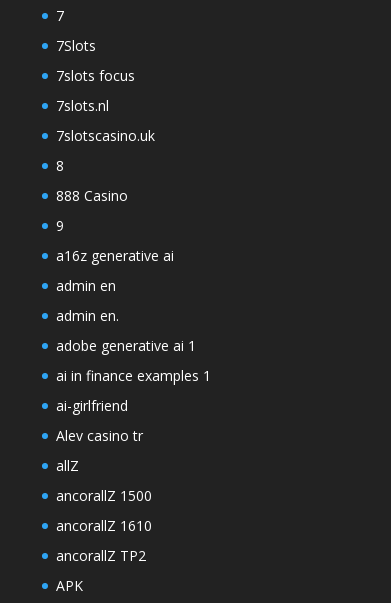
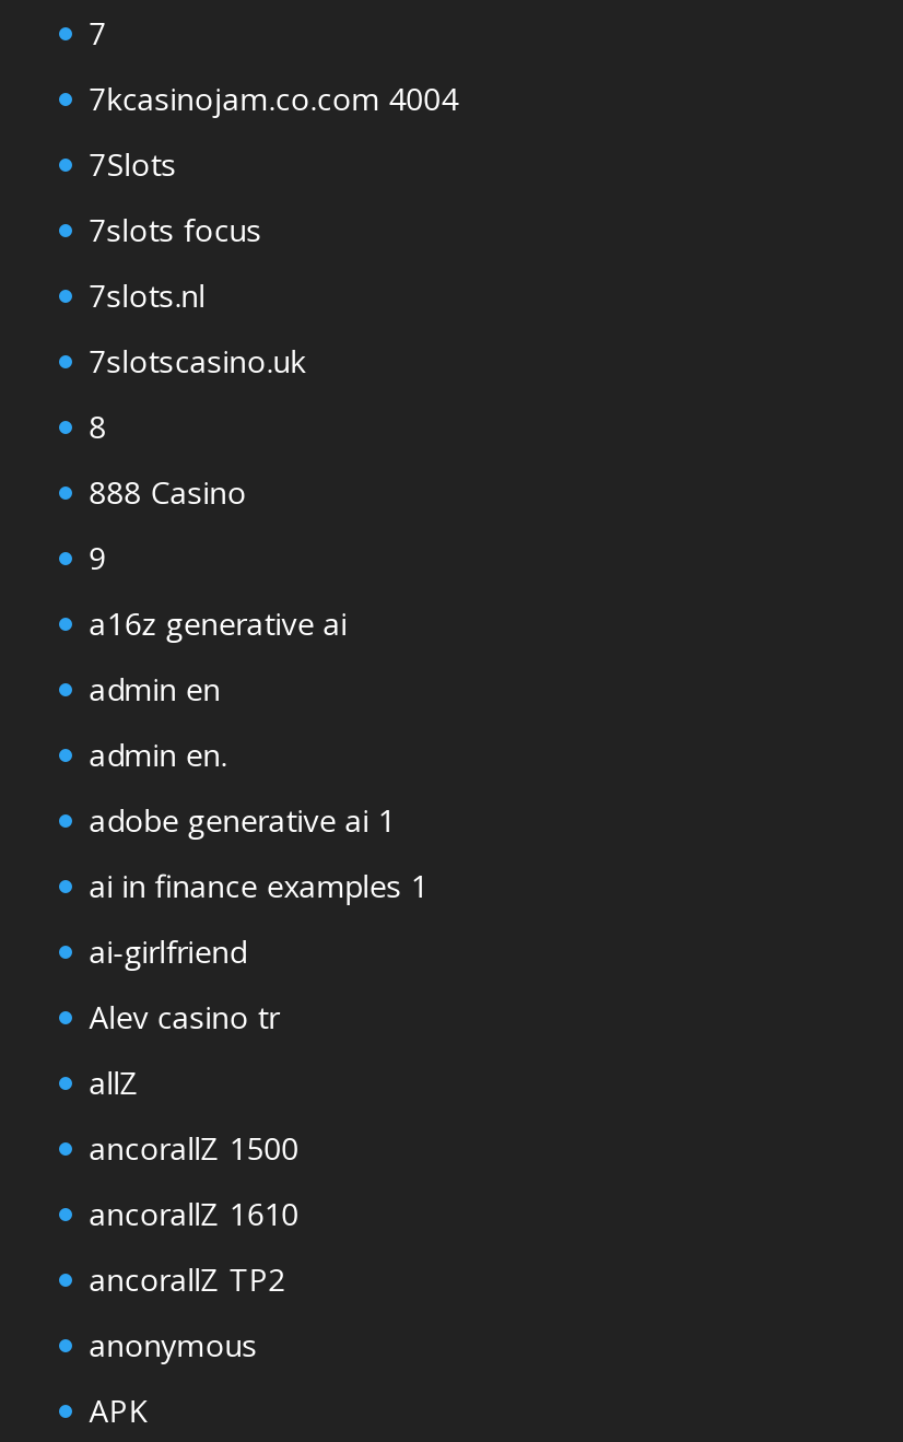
none -> [89,78,459,119] 7kcasinojam.co.com 4004
none -> [89,1324,258,1365] anonymous

